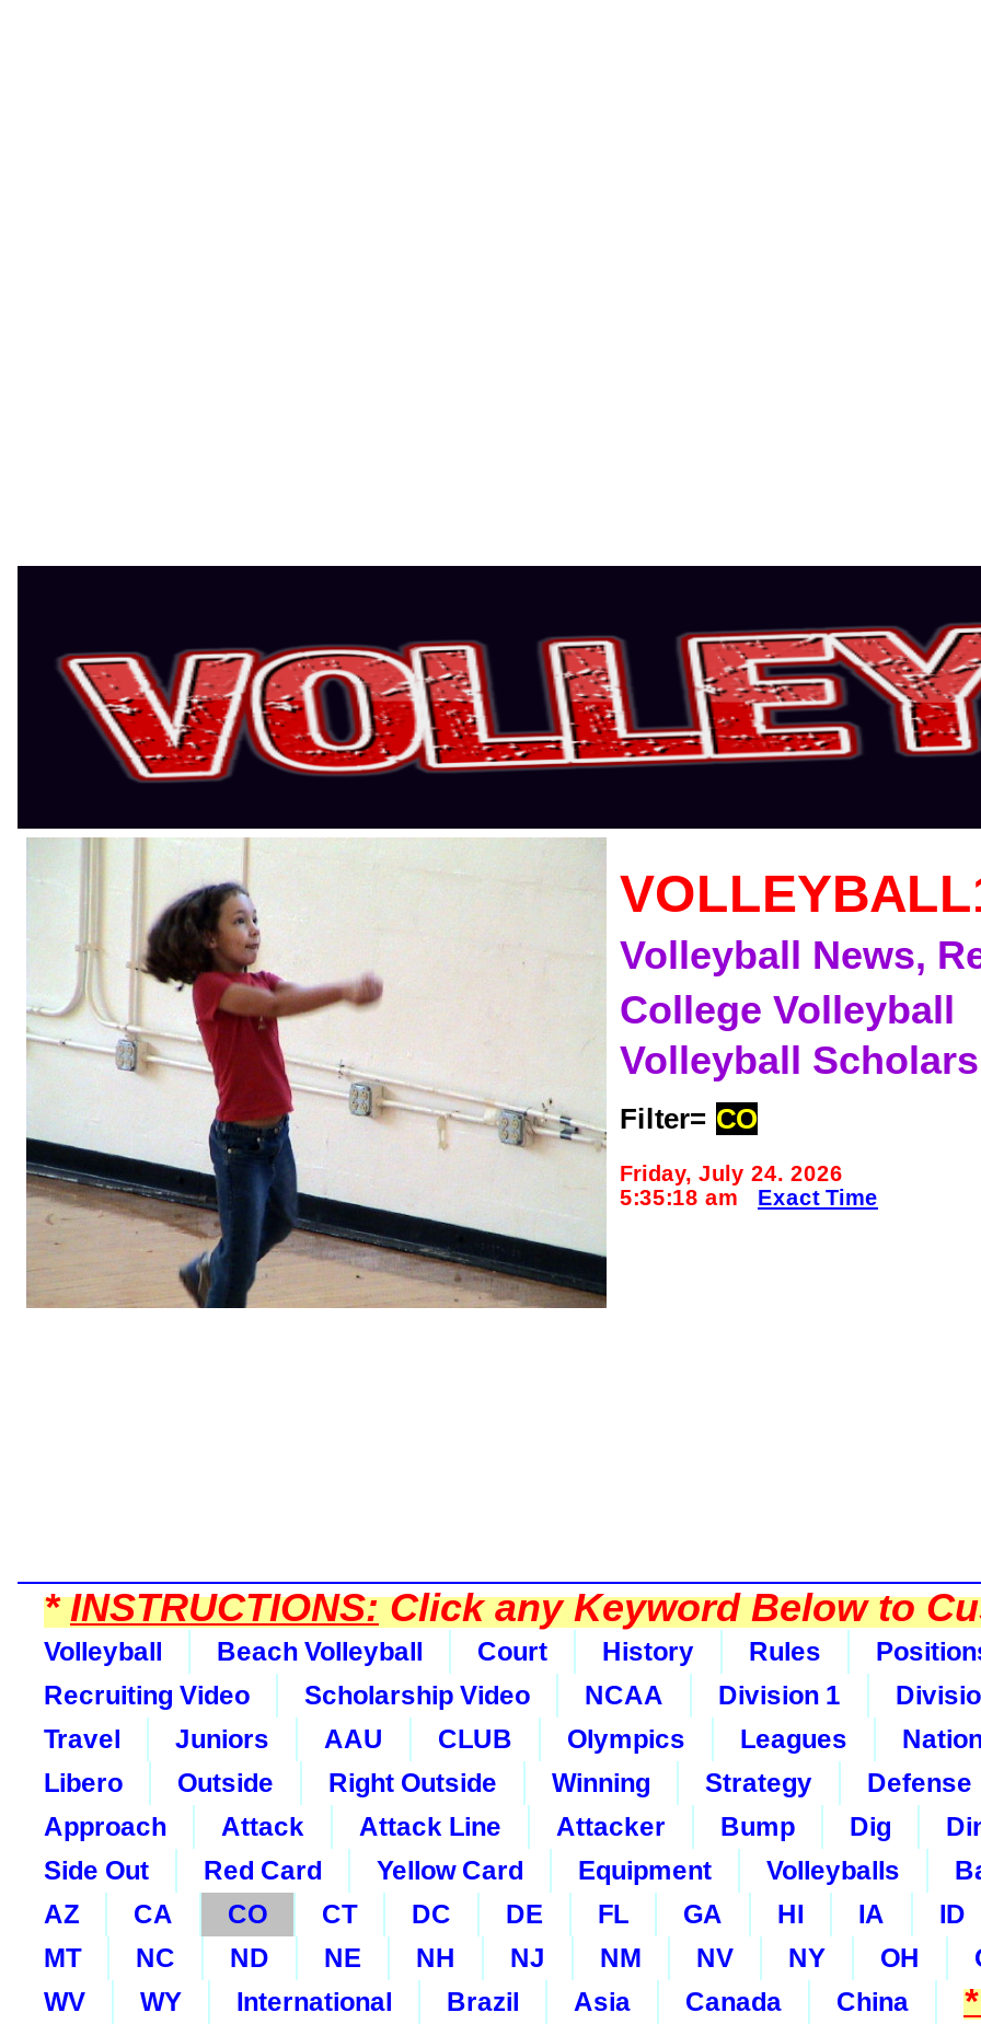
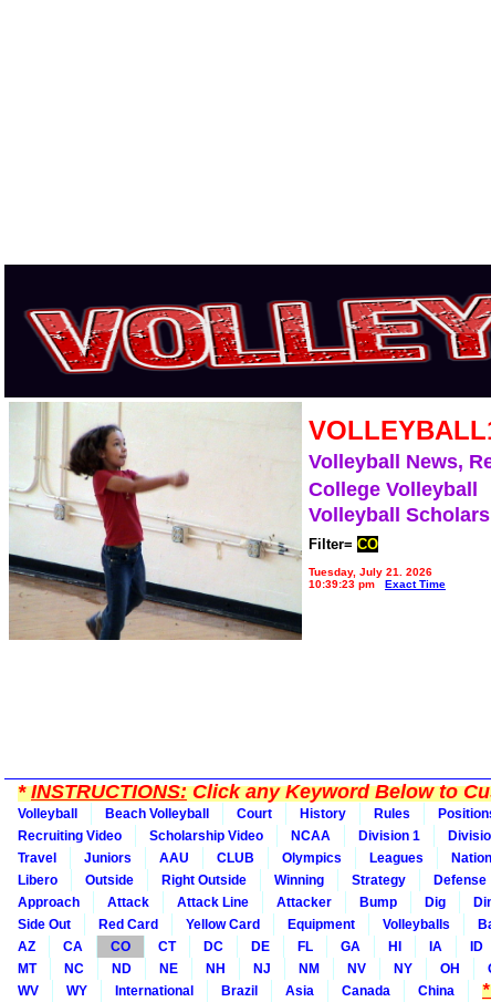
[620,1161,843,1210] Friday, July 24, 2026 | 5:35:18 am -> [309,566,432,590] Tuesday, July 21, 2026 | 10:39:23 pm

